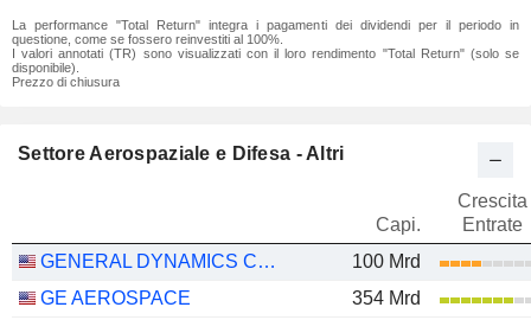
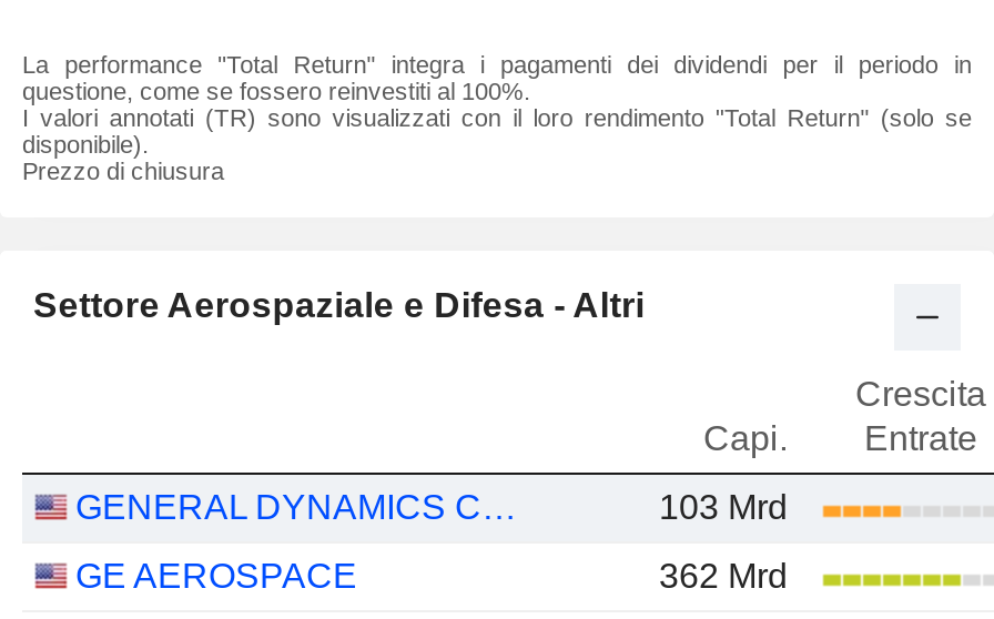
[352,251,421,271] 100 Mrd -> [659,488,788,526] 103 Mrd
[352,288,421,308] 354 Mrd -> [659,557,788,595] 362 Mrd

